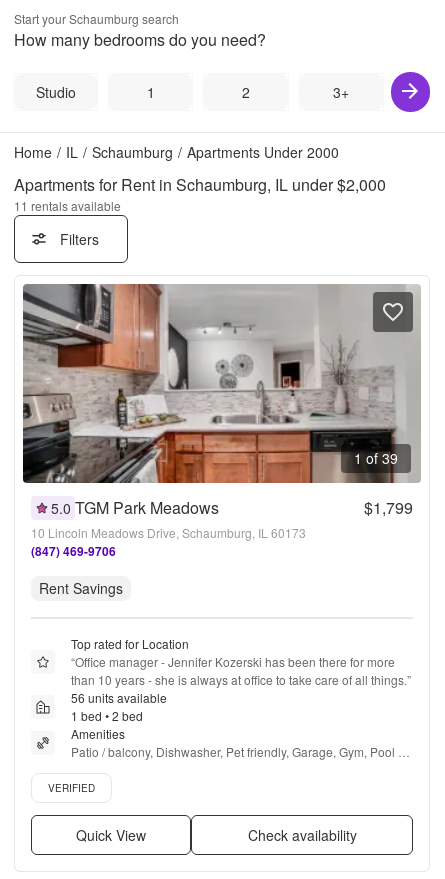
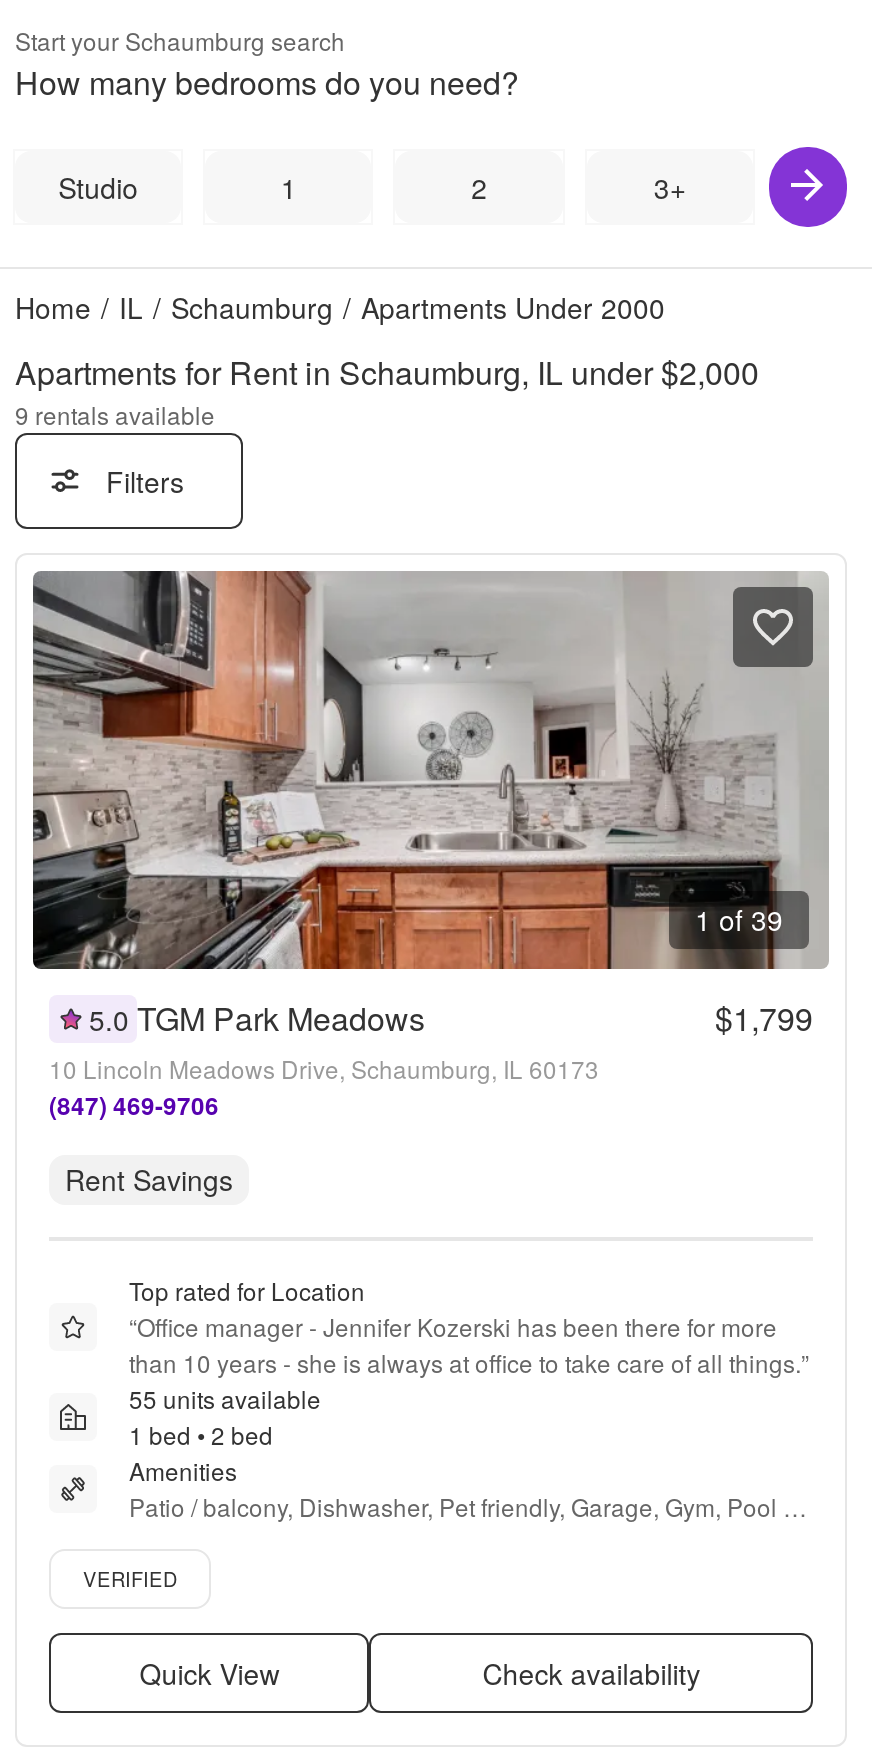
[14,197,121,214] 11 rentals available -> [15,397,215,431] 9 rentals available
[71,689,167,706] 56 units available -> [129,1381,321,1415] 55 units available

